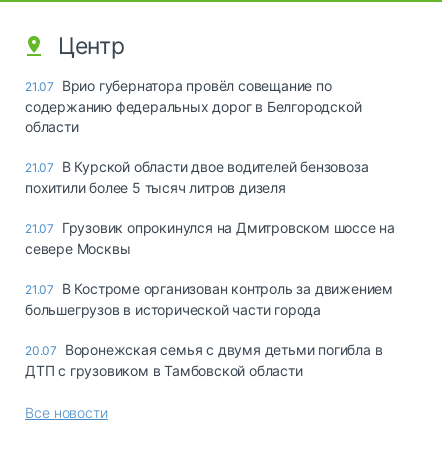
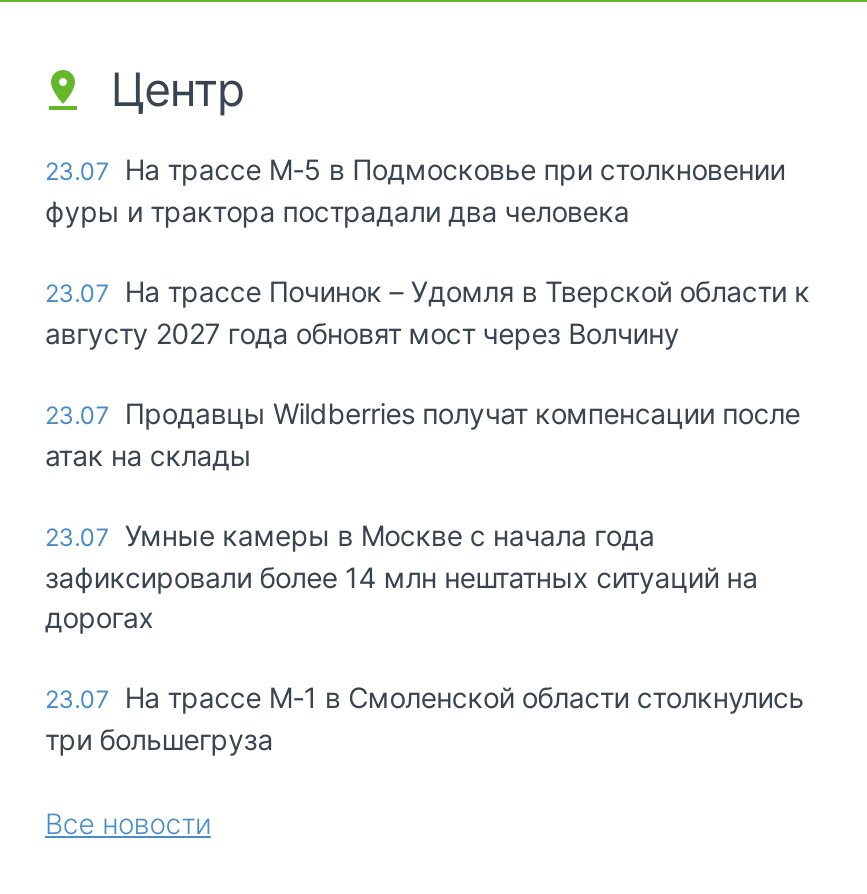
[25,77,361,135] 21.07 Врио губернатора провёл совещание по | содержанию федеральных дорог в Белгородской | области -> [45,152,785,228] 23.07 На трассе М-5 в Подмосковье при столкновении | фуры и трактора пострадали два человека
[25,158,368,196] 21.07 В Курской области двое водителей бензовоза | похитили более 5 тысяч литров дизеля -> [45,274,810,350] 23.07 На трассе Починок – Удомля в Тверской области к | августу 2027 года обновят мост через Волчину
[25,219,395,257] 21.07 Грузовик опрокинулся на Дмитровском шоссе на | севере Москвы -> [45,396,800,472] 23.07 Продавцы Wildberries получат компенсации после | атак на склады
[25,280,393,318] 21.07 В Костроме организован контроль за движением | большегрузов в исторической части города -> [45,518,758,634] 23.07 Умные камеры в Москве с начала года | зафиксировали более 14 млн нештатных ситуаций на | дорогах
[25,341,382,379] 20.07 Воронежская семья с двумя детьми погибла в | ДТП с грузовиком в Тамбовской области -> [45,680,804,756] 23.07 На трассе М-1 в Смоленской области столкнулись | три большегруза

